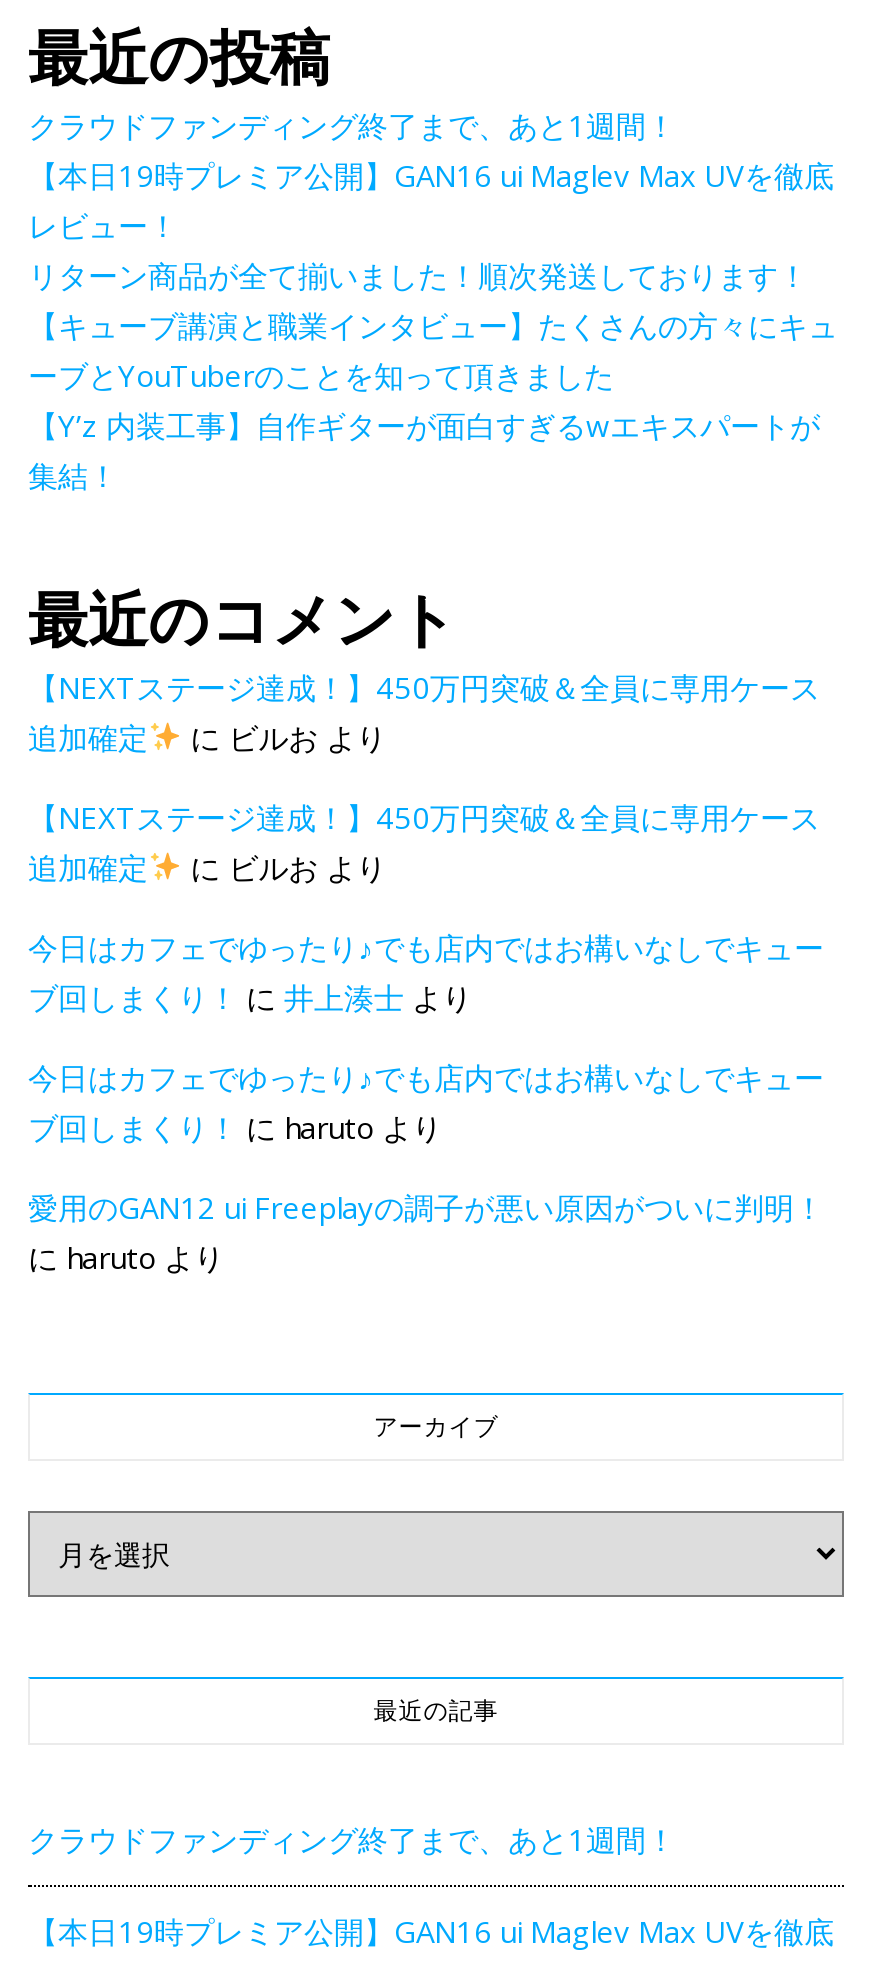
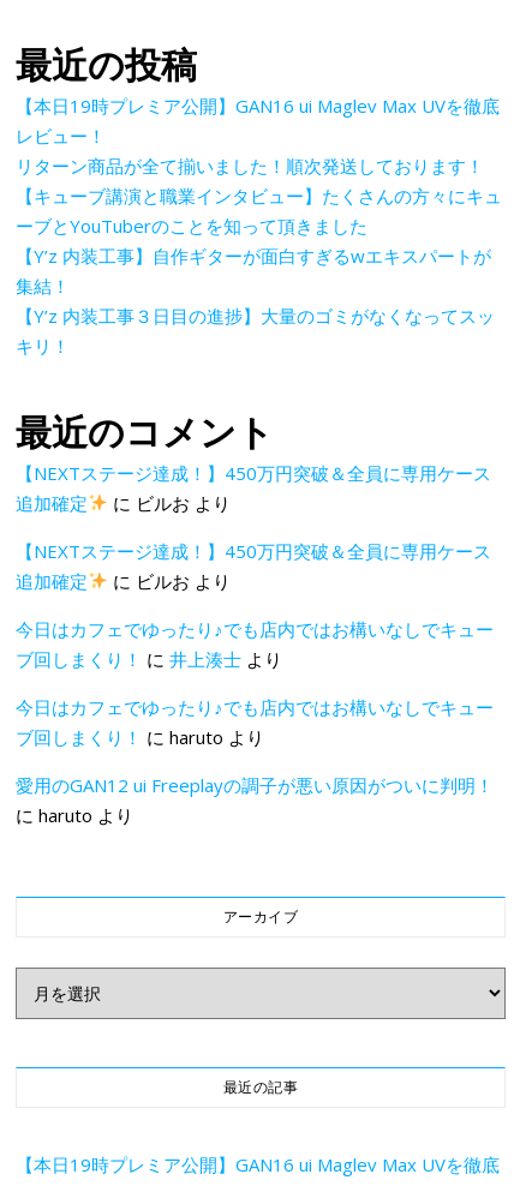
[28,104,676,144] クラウドファンディング終了まで、あと1週間！ -> none
none -> [16,303,495,357] 【Y’z 内装工事３日目の進捗】大量のゴミがなくなってスッ | キリ！
moved [28,582,824,1724] -> [16,410,494,1095]: 最近のコメント | 【NEXTステージ達成！】450万円突破＆全員に専用ケース | 追加確定 | ... | アーカイブ | 最近の記事
[28,1818,676,1858] クラウドファンディング終了まで、あと1週間！ -> none

